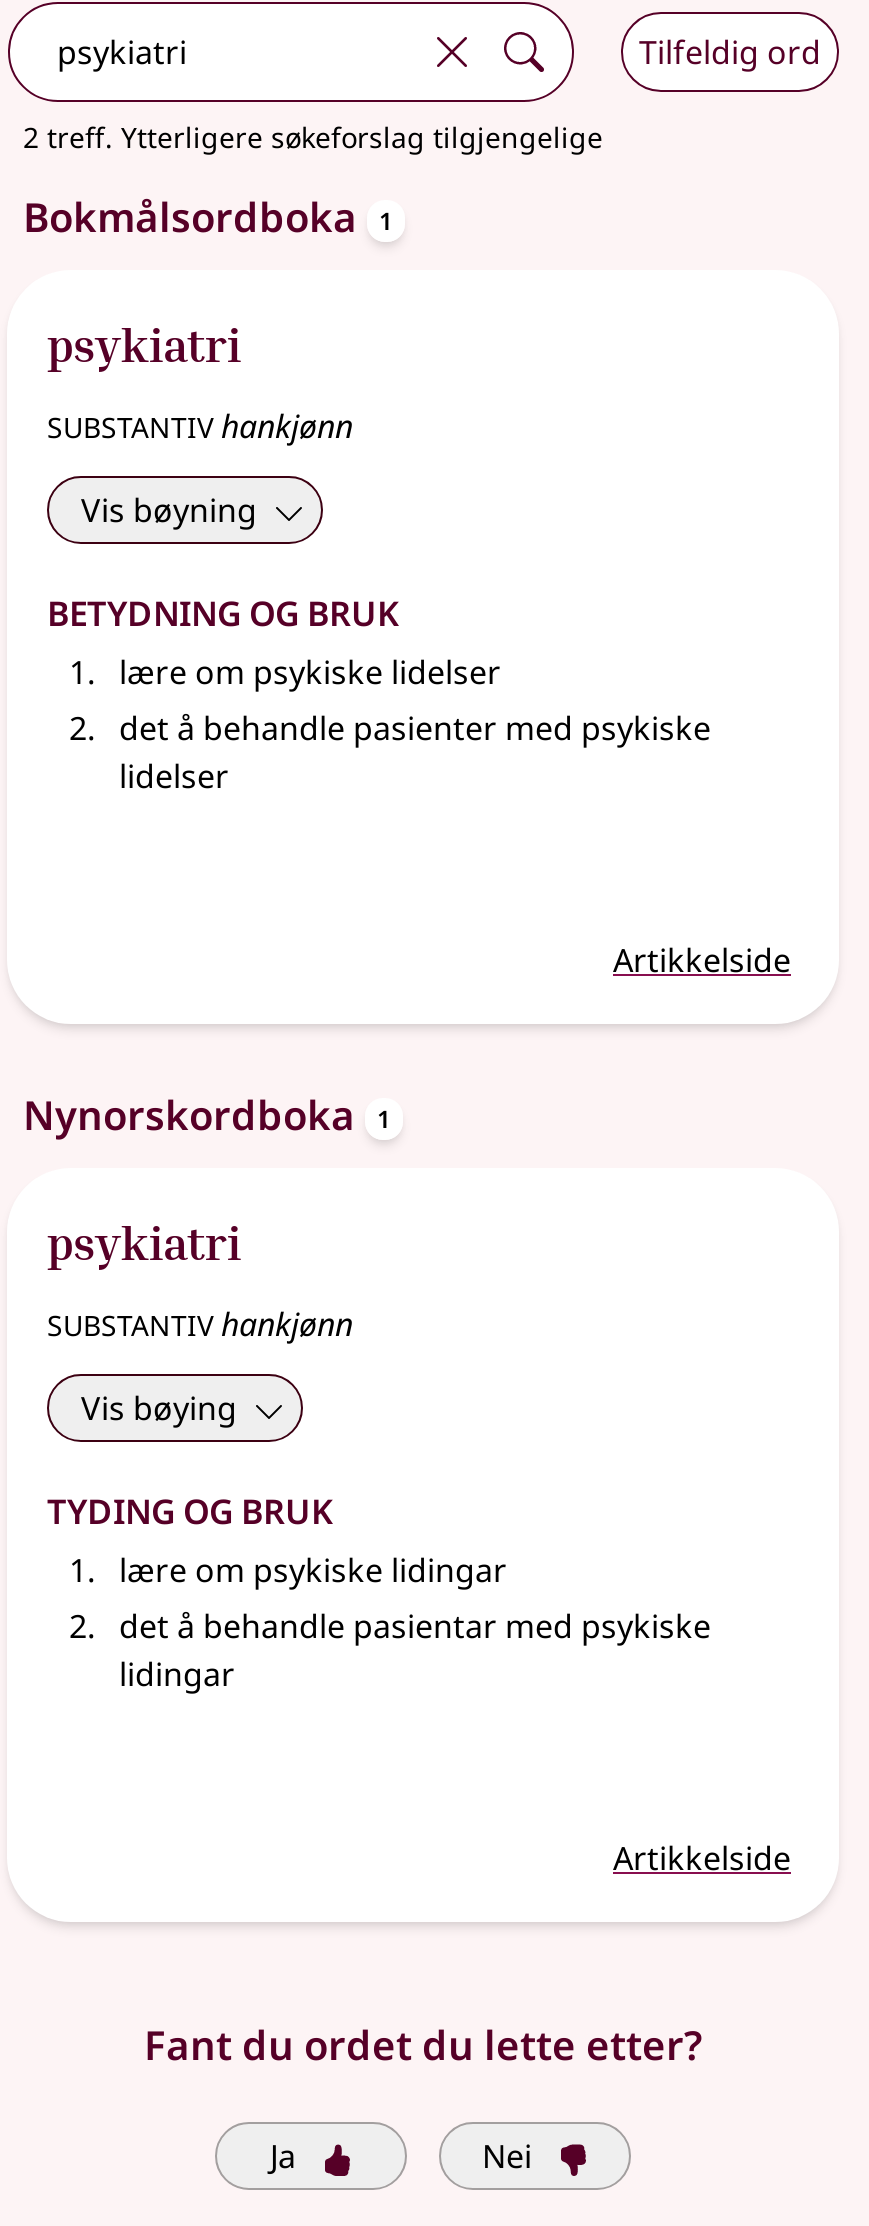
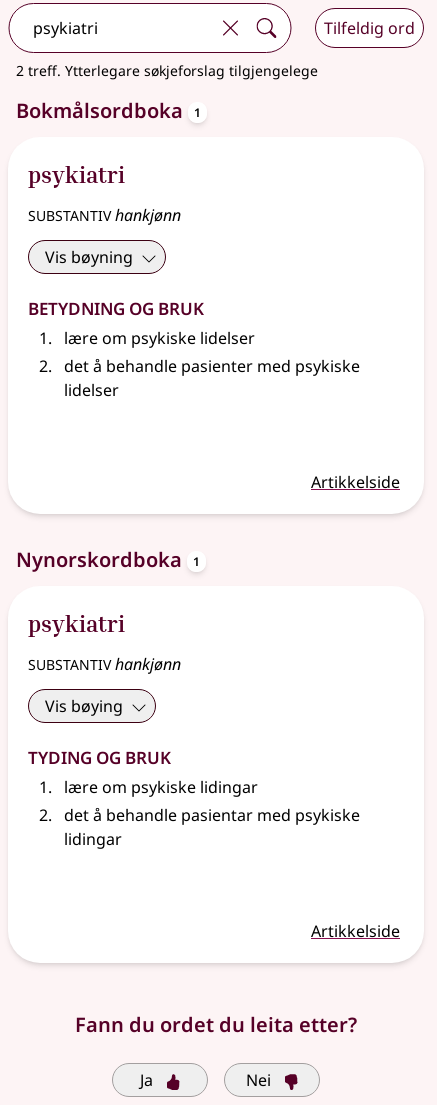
[23,118,603,156] 2 treff. Ytterligere søkeforslag tilgjengelige -> [16,61,318,80] 2 treff. Ytterlegare søkjeforslag tilgjengelege
[144,2018,702,2072] Fant du ordet du lette etter? -> [75,1011,357,1038] Fann du ordet du leita etter?

